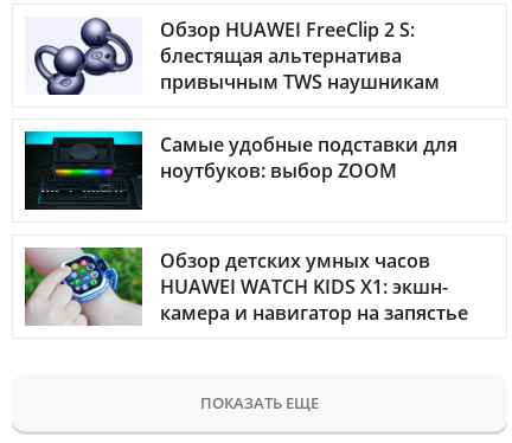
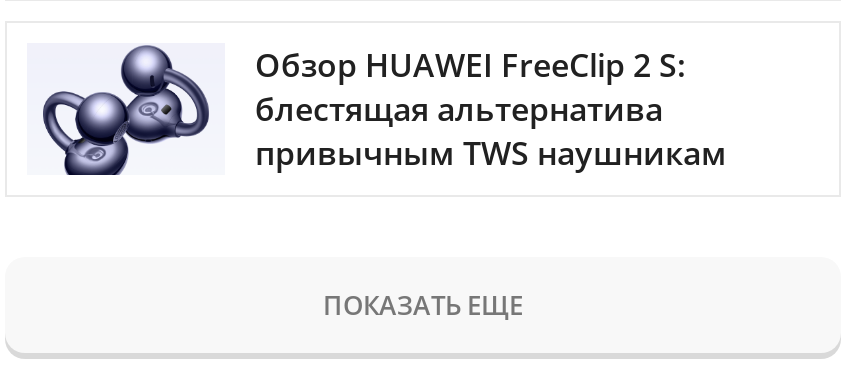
[24,130,468,325] [image] | Самые удобные подставки для | ноутбуков: выбор ZOOM | Обзор детских умных часов | HUAWEI WATCH KIDS X1: экшн- | камера и навигатор на запястье -> none
[24,246,143,327] [image] -> none

